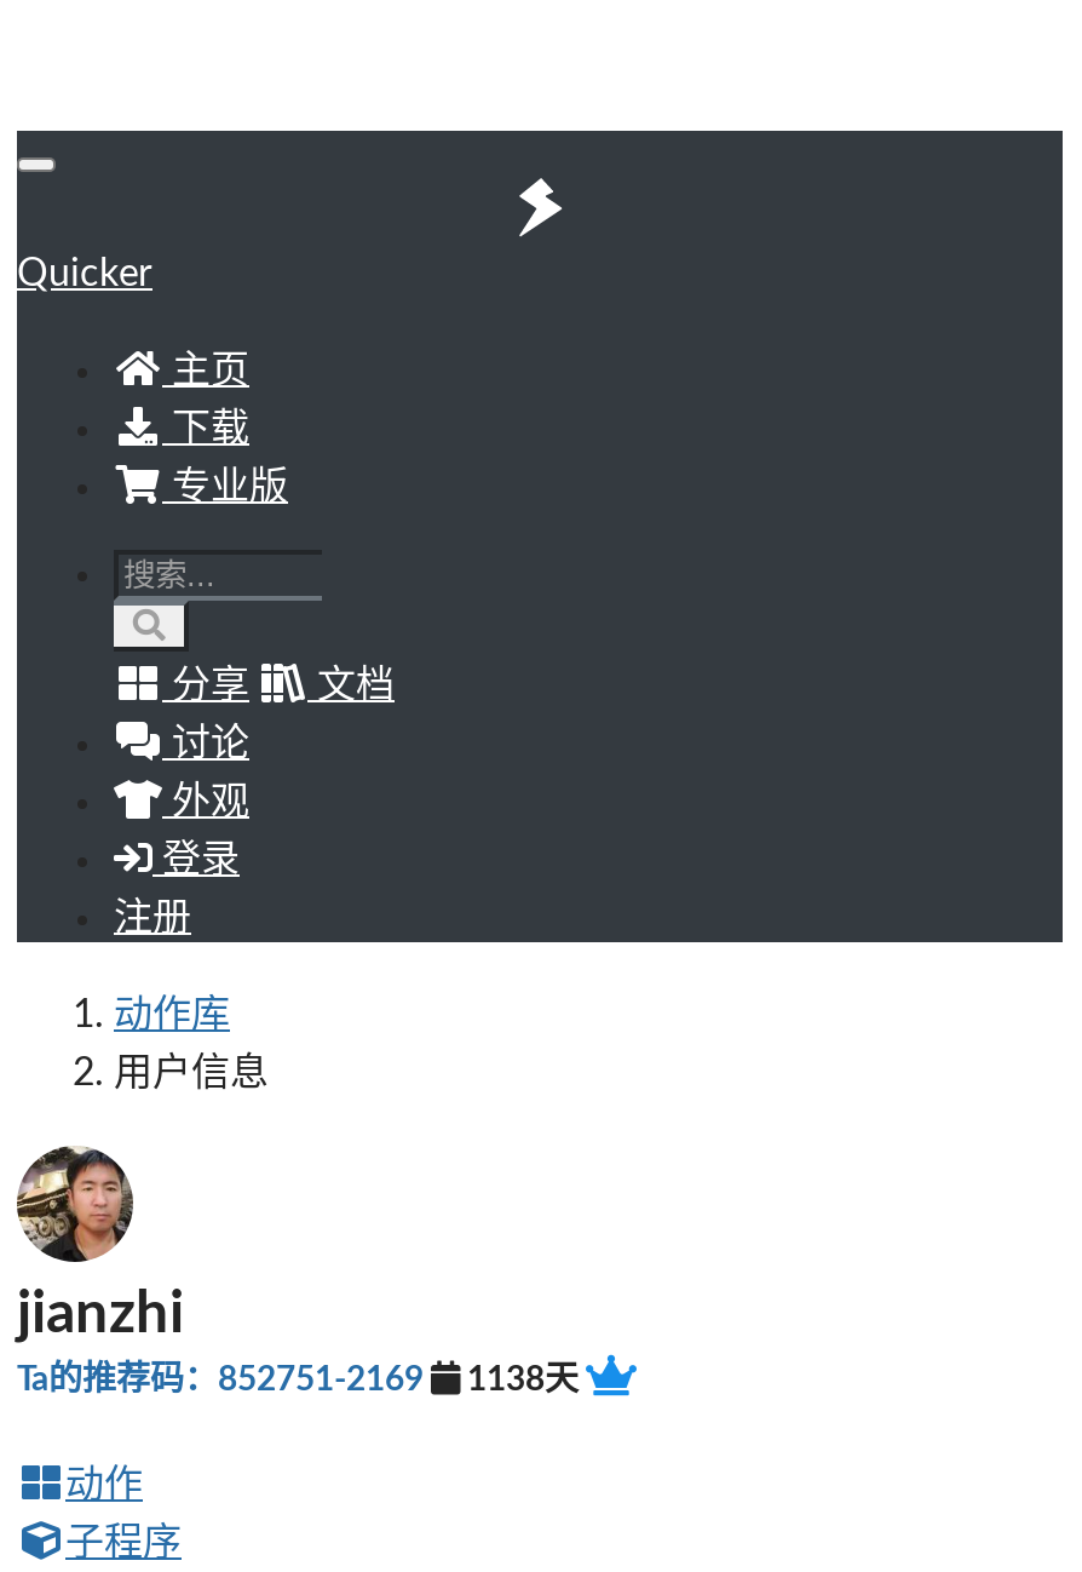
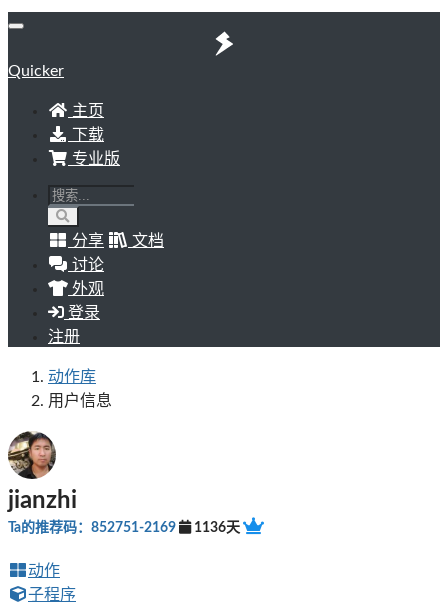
[17,1363,586,1397] Ta的推荐码：852751-2169 1138天 -> [8,521,243,535] Ta的推荐码：852751-2169 1136天

